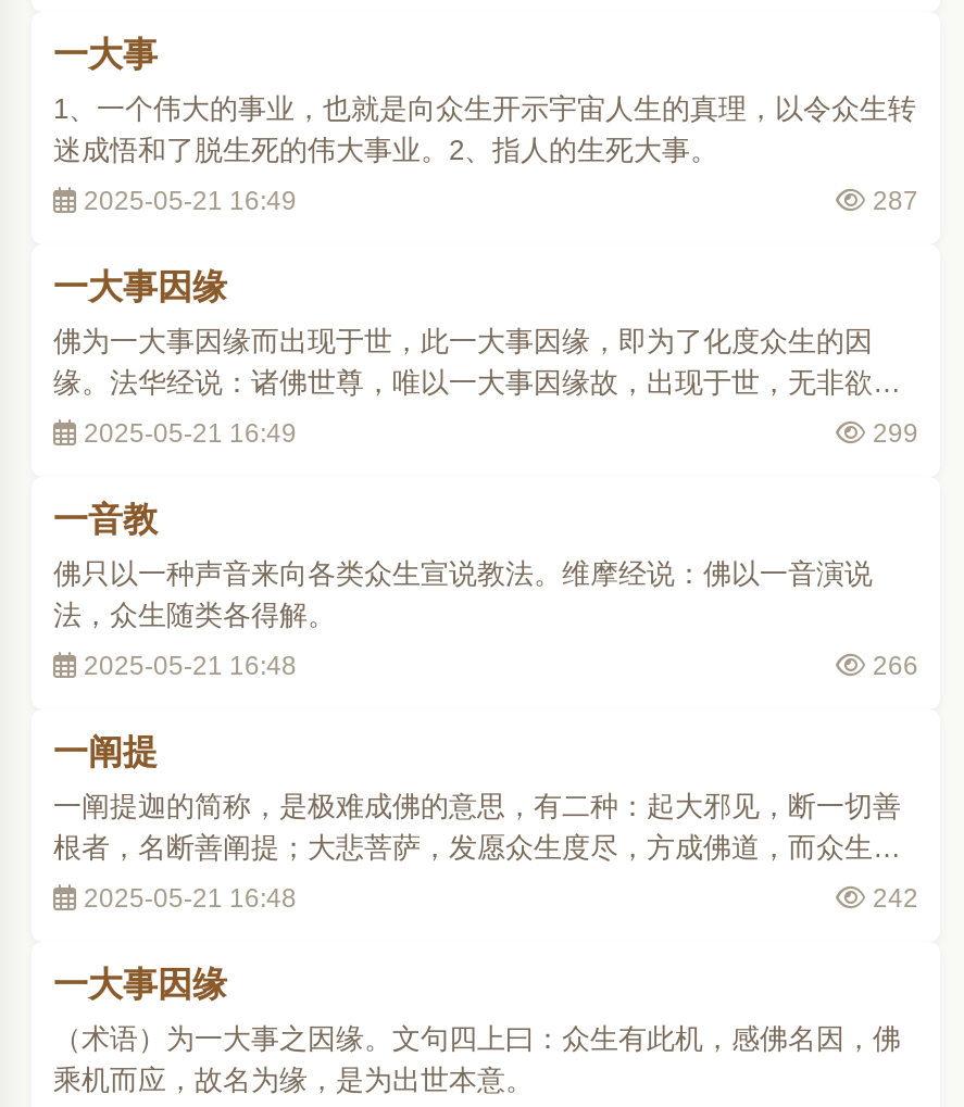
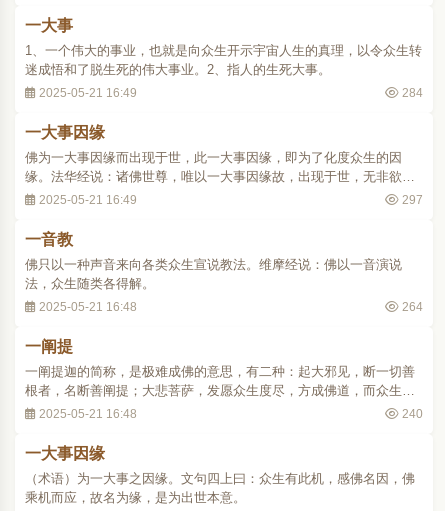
[866,186,918,216] 287 -> [399,86,423,100] 284
[866,418,918,449] 299 -> [399,193,423,207] 297
[866,651,918,681] 266 -> [399,300,423,314] 264
[866,883,918,914] 242 -> [399,407,423,421] 240

